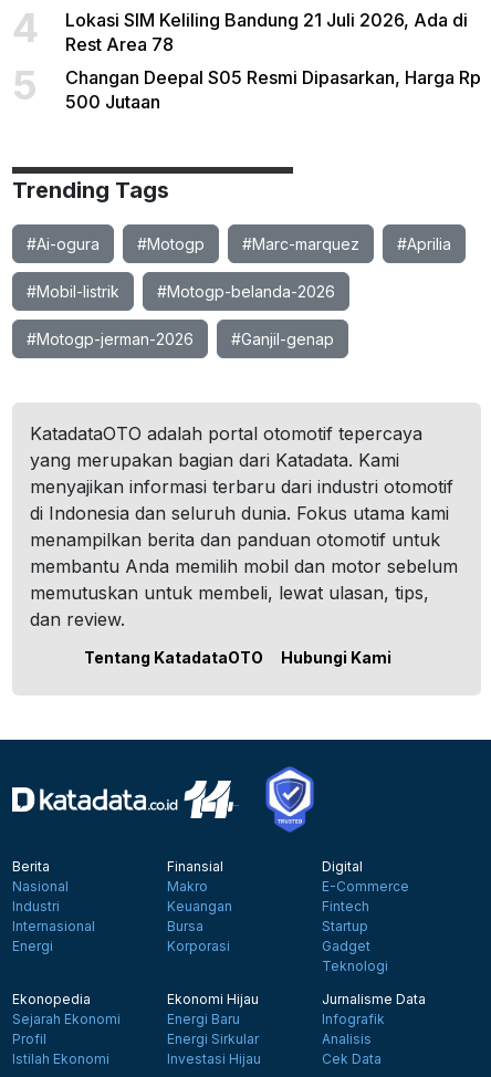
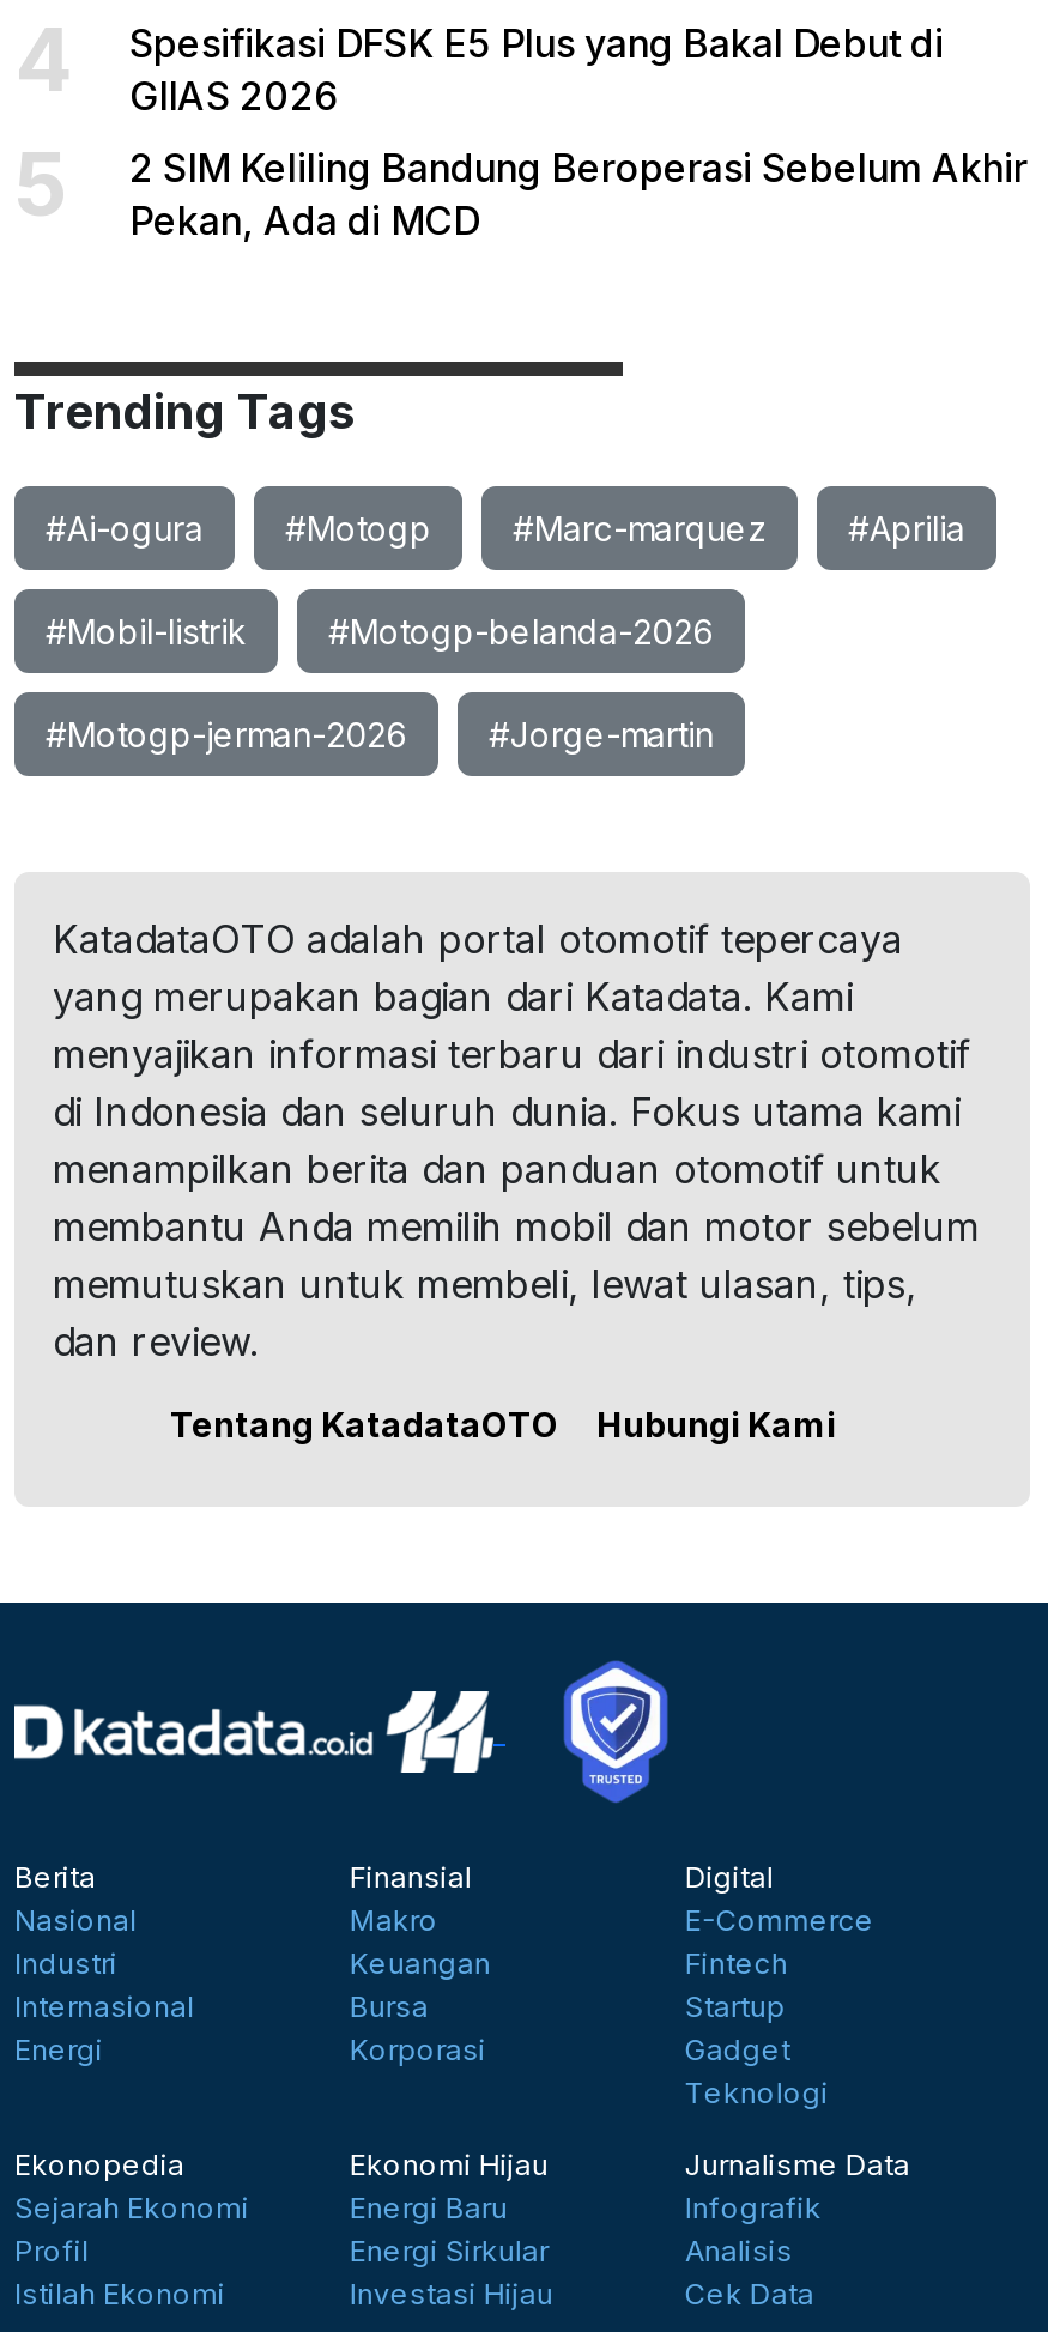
[65,9,468,55] Lokasi SIM Keliling Bandung 21 Juli 2026, Ada di | Rest Area 78 -> [129,19,944,120] Spesifikasi DFSK E5 Plus yang Bakal Debut di | GIIAS 2026
[65,66,481,113] Changan Deepal S05 Resmi Dipasarkan, Harga Rp | 500 Jutaan -> [129,144,1028,244] 2 SIM Keliling Bandung Beroperasi Sebelum Akhir | Pekan, Ada di MCD
[231,330,334,348] #Ganjil-genap -> [489,714,714,755] #Jorge-martin

